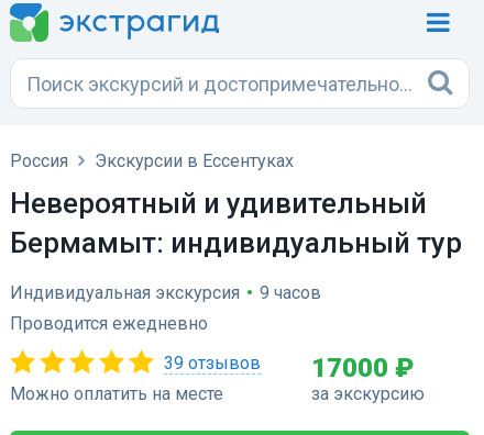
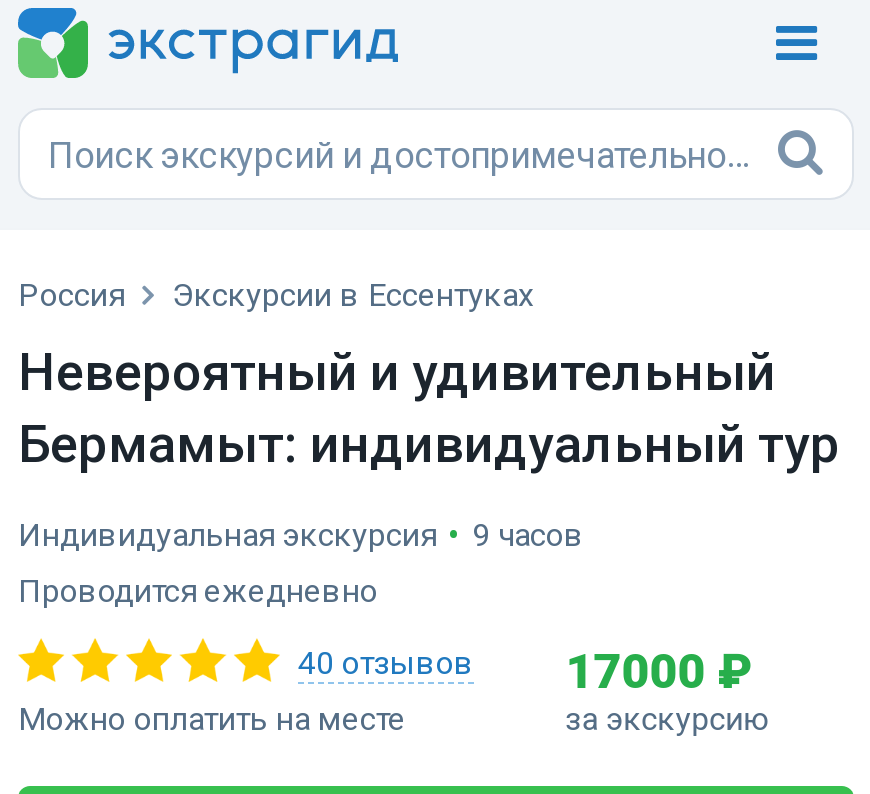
[164,353,261,373] 39 отзывов -> [298,644,474,682] 40 отзывов

